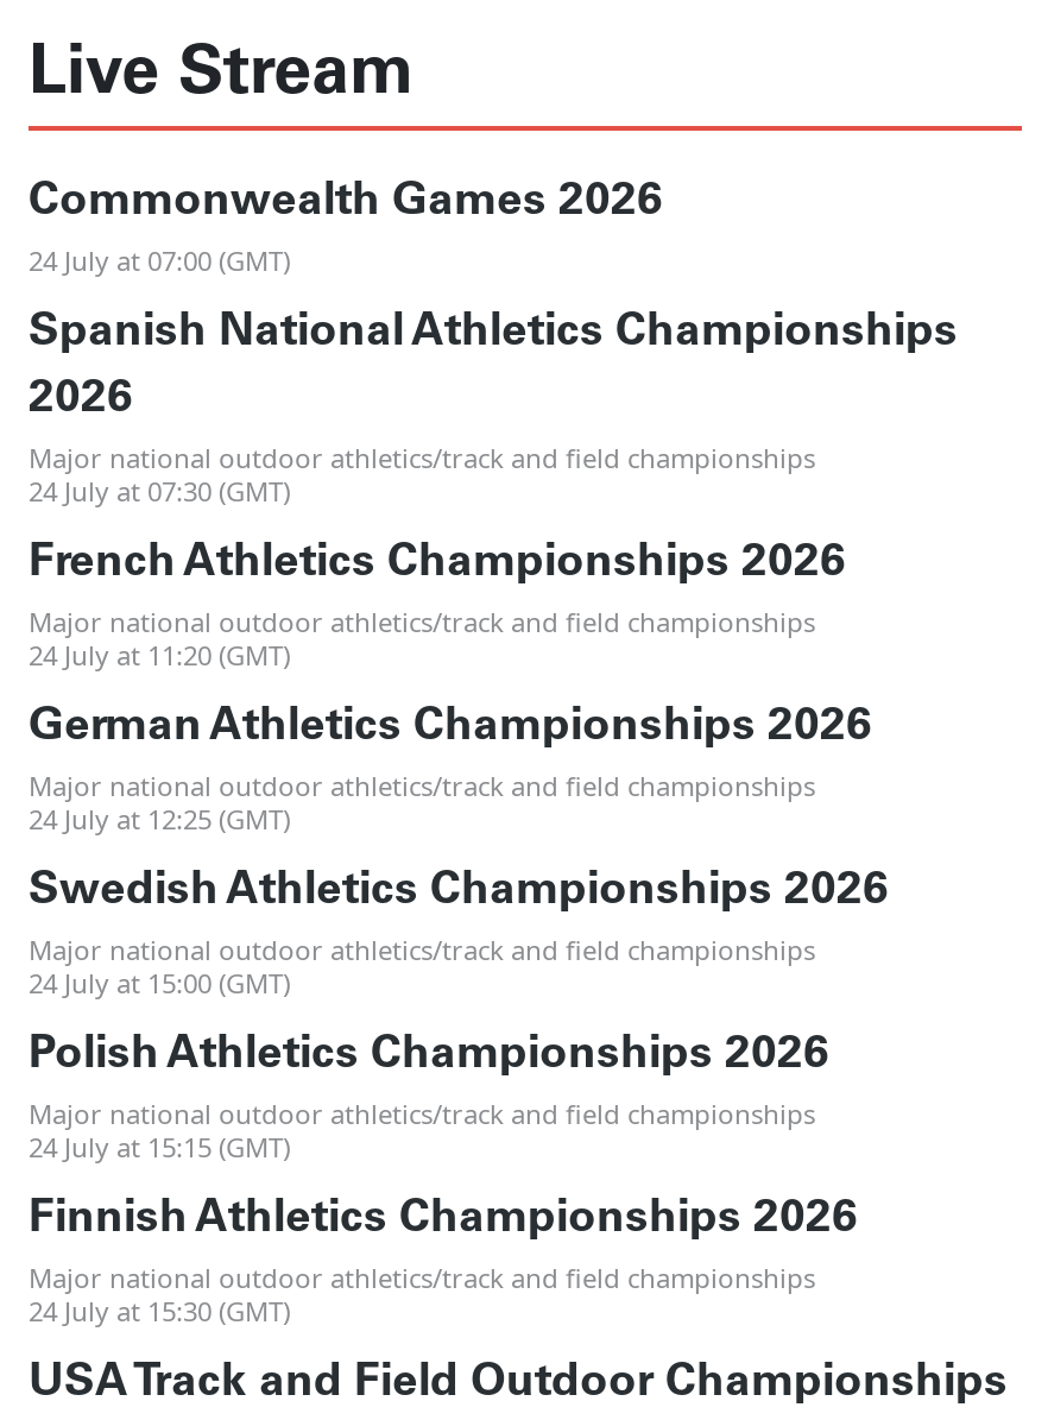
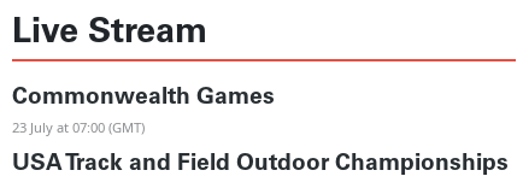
[29,182,958,1330] Commonwealth Games 2026 | 24 July at 07:00 (GMT) | Spanish National Athletics Championships | 2026 | Major national outdoor athletics/track and field championships | 24 July at 07:30 (GMT) | French Athletics Championships 2026 | Major national outdoor athletics/track and field championships | 24 July at 11:20 (GMT) | German Athletics Championships 2026 | Major national outdoor athletics/track and field championships | 24 July at 12:25 (GMT) | Swedish Athletics Championships 2026 | Major national outdoor athletics/track and field championships | 24 July at 15:00 (GMT) | Polish Athletics Championships 2026 | Major national outdoor athletics/track and field championships | 24 July at 15:15 (GMT) | Finnish Athletics Championships 2026 | Major national outdoor athletics/track and field championships | 24 July at 15:30 (GMT) -> [12,86,275,136] Commonwealth Games | 23 July at 07:00 (GMT)

